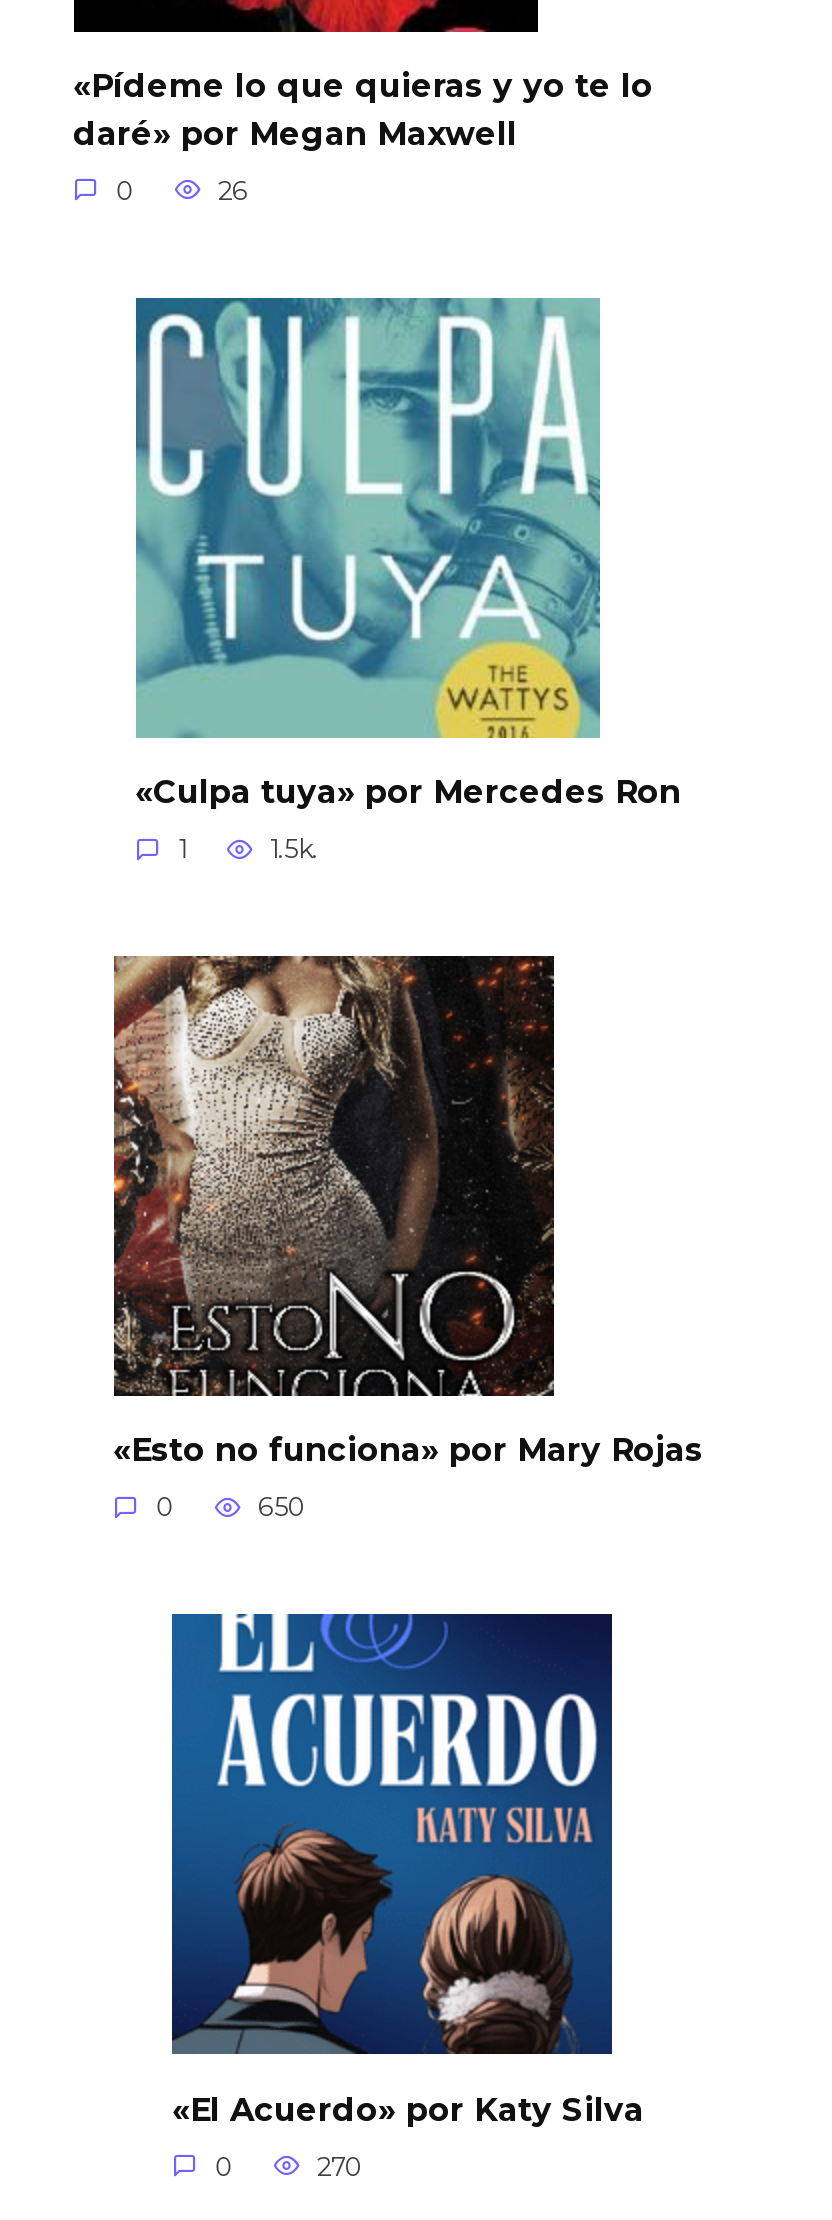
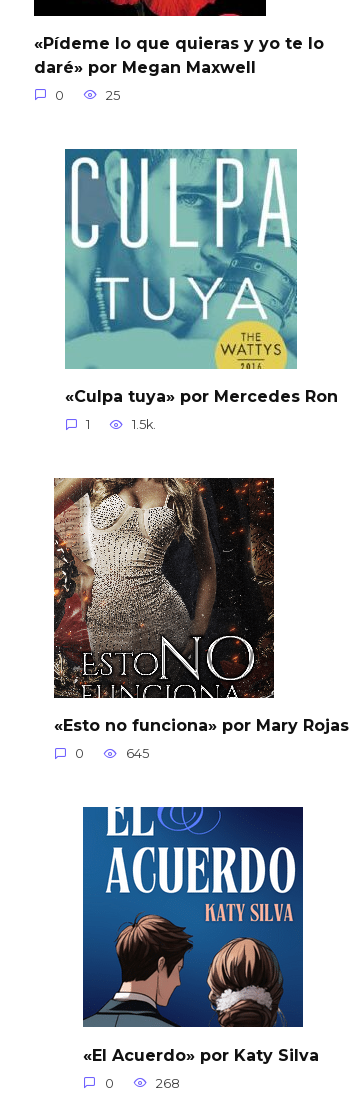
[218,176,248,206] 26 -> [106,88,120,103] 25
[258,1493,306,1523] 650 -> [126,746,149,761] 645
[317,2151,363,2181] 270 -> [155,1076,179,1091] 268

